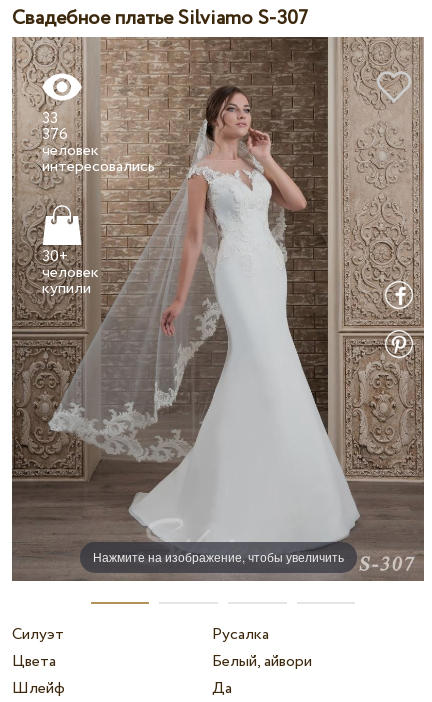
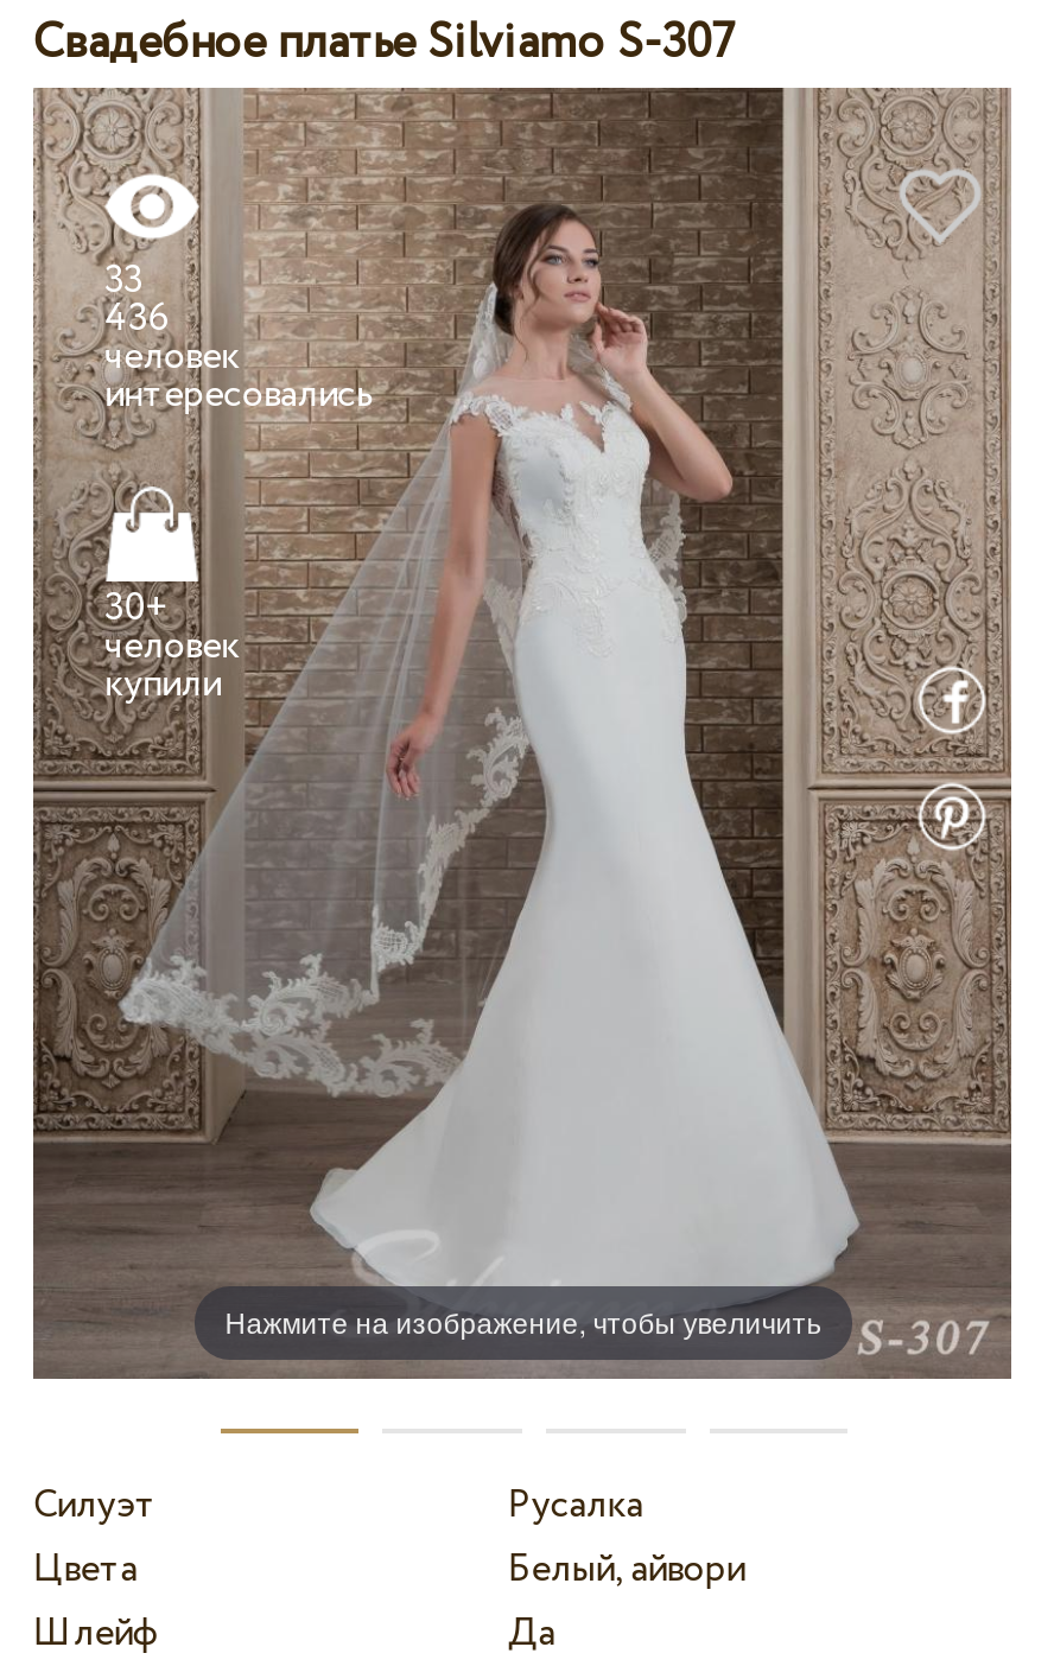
[42,123,68,146] 376 -> [105,292,169,347] 436

